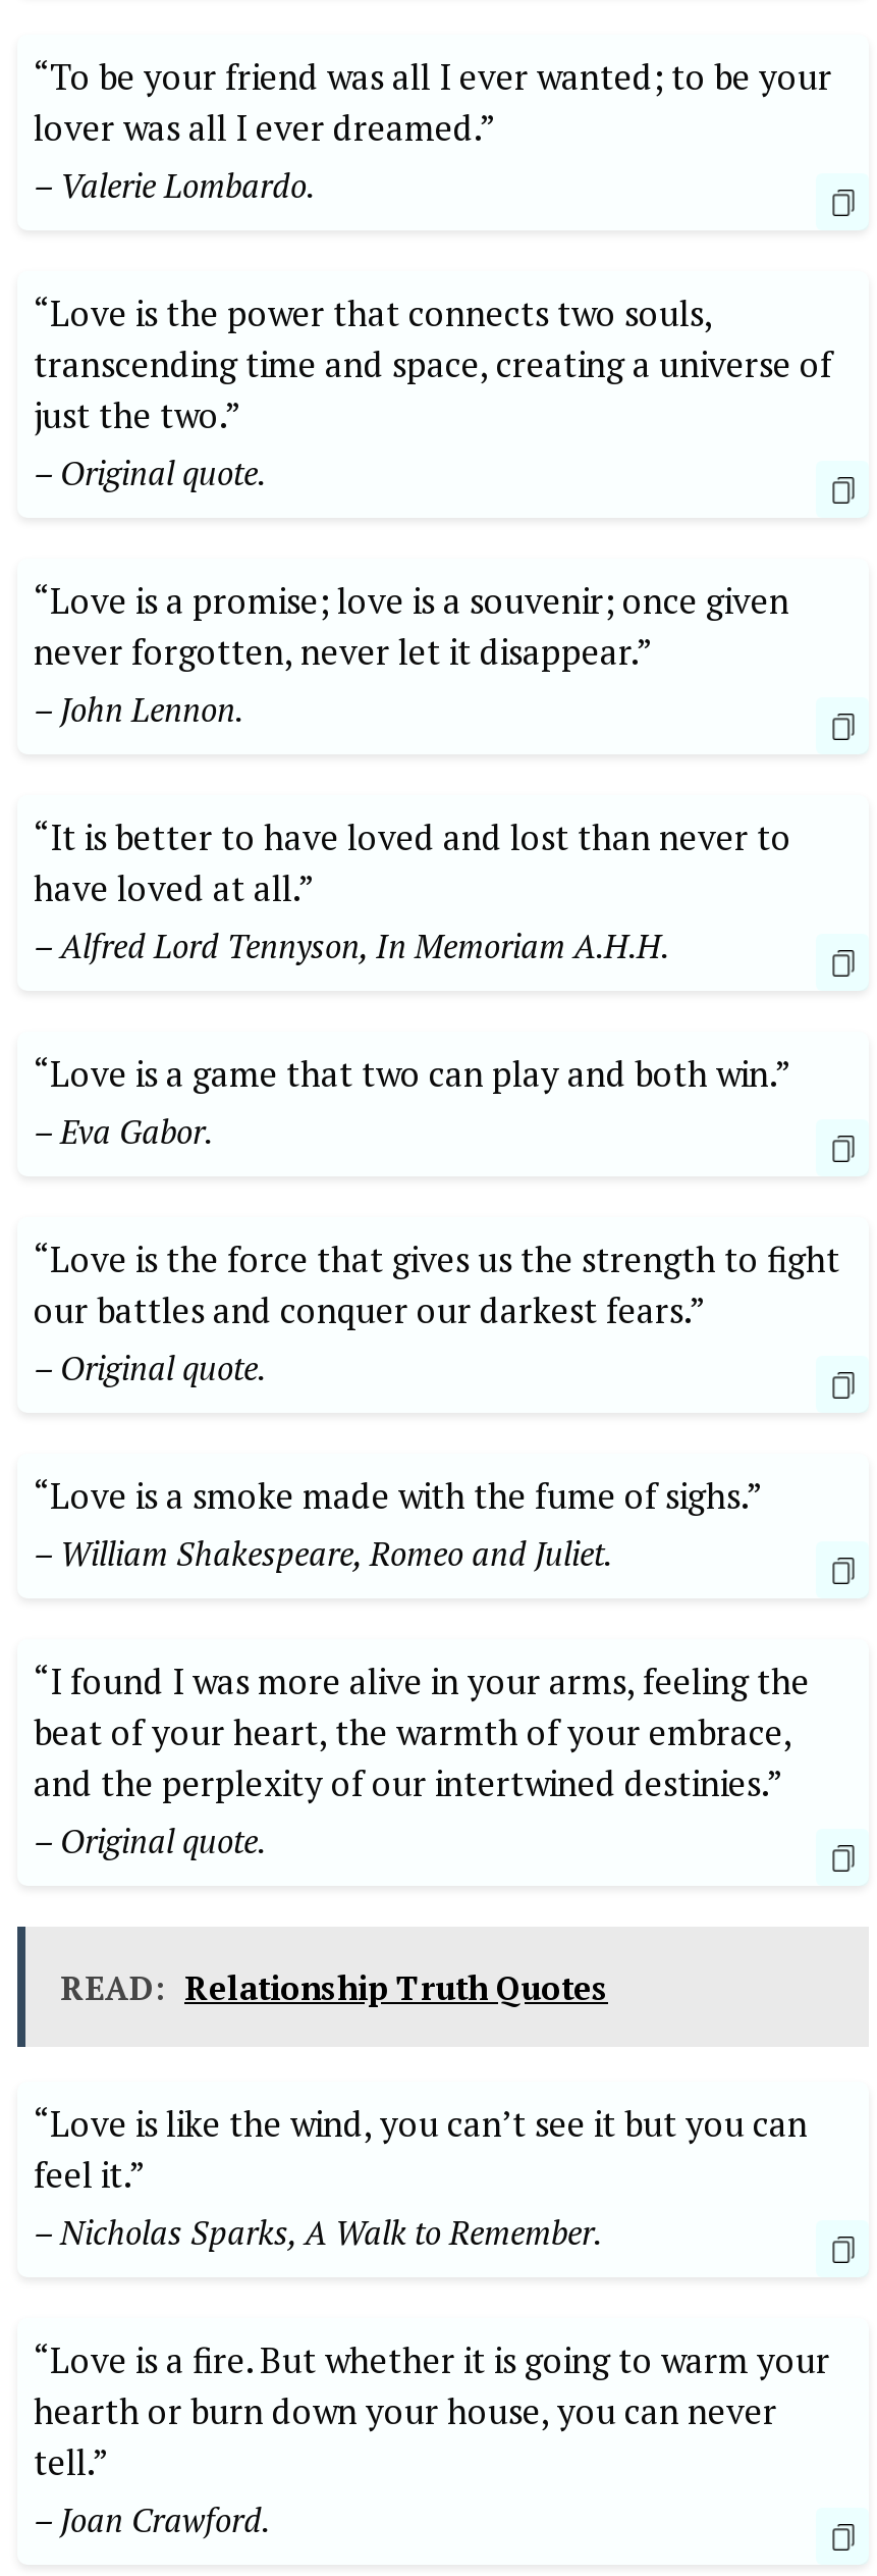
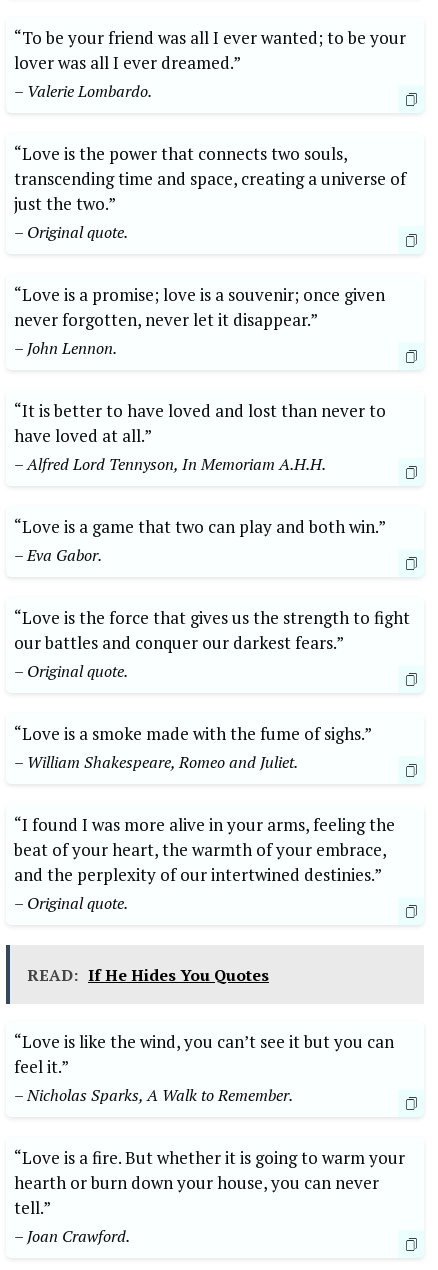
[60,1964,608,2009] READ: Relationship Truth Quotes -> [27,963,269,985] READ: If He Hides You Quotes

